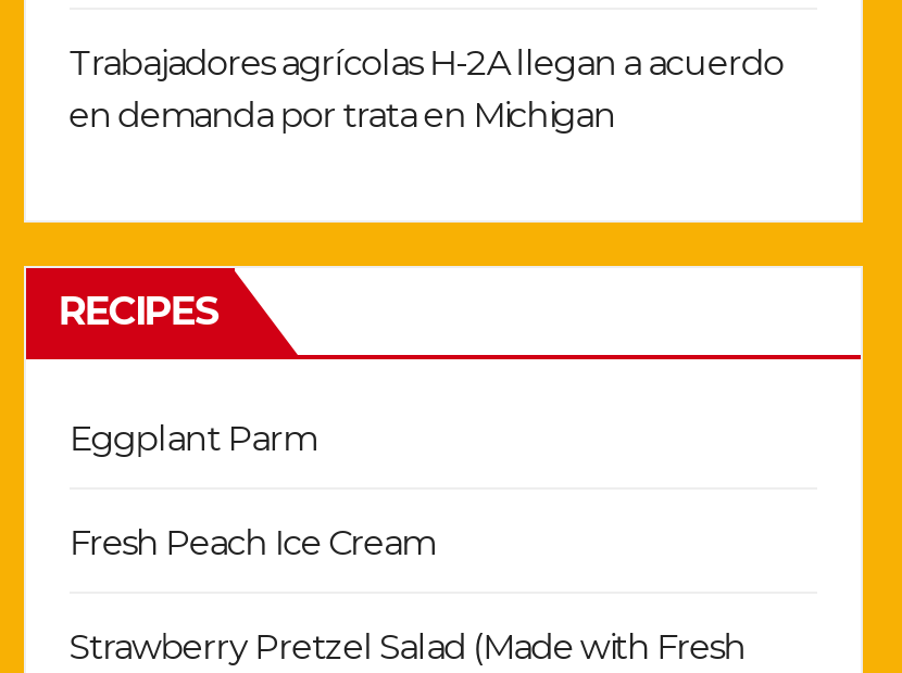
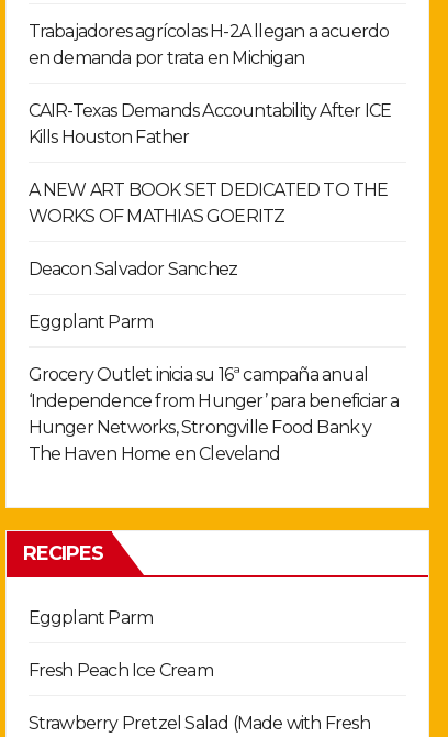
none -> [28,100,399,464] CAIR-Texas Demands Accountability After ICE | Kills Houston Father | A NEW ART BOOK SET DEDICATED TO THE | WORKS OF MATHIAS GOERITZ | Deacon Salvador Sanchez | Eggplant Parm | Grocery Outlet inicia su 16ª campaña anual | ‘Independence from Hunger’ para beneficiar a | Hunger Networks, Strongville Food Bank y | The Haven Home en Cleveland

